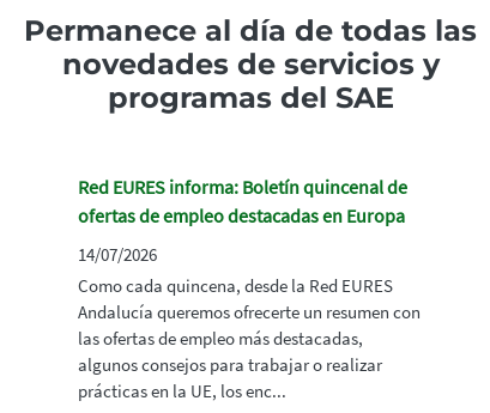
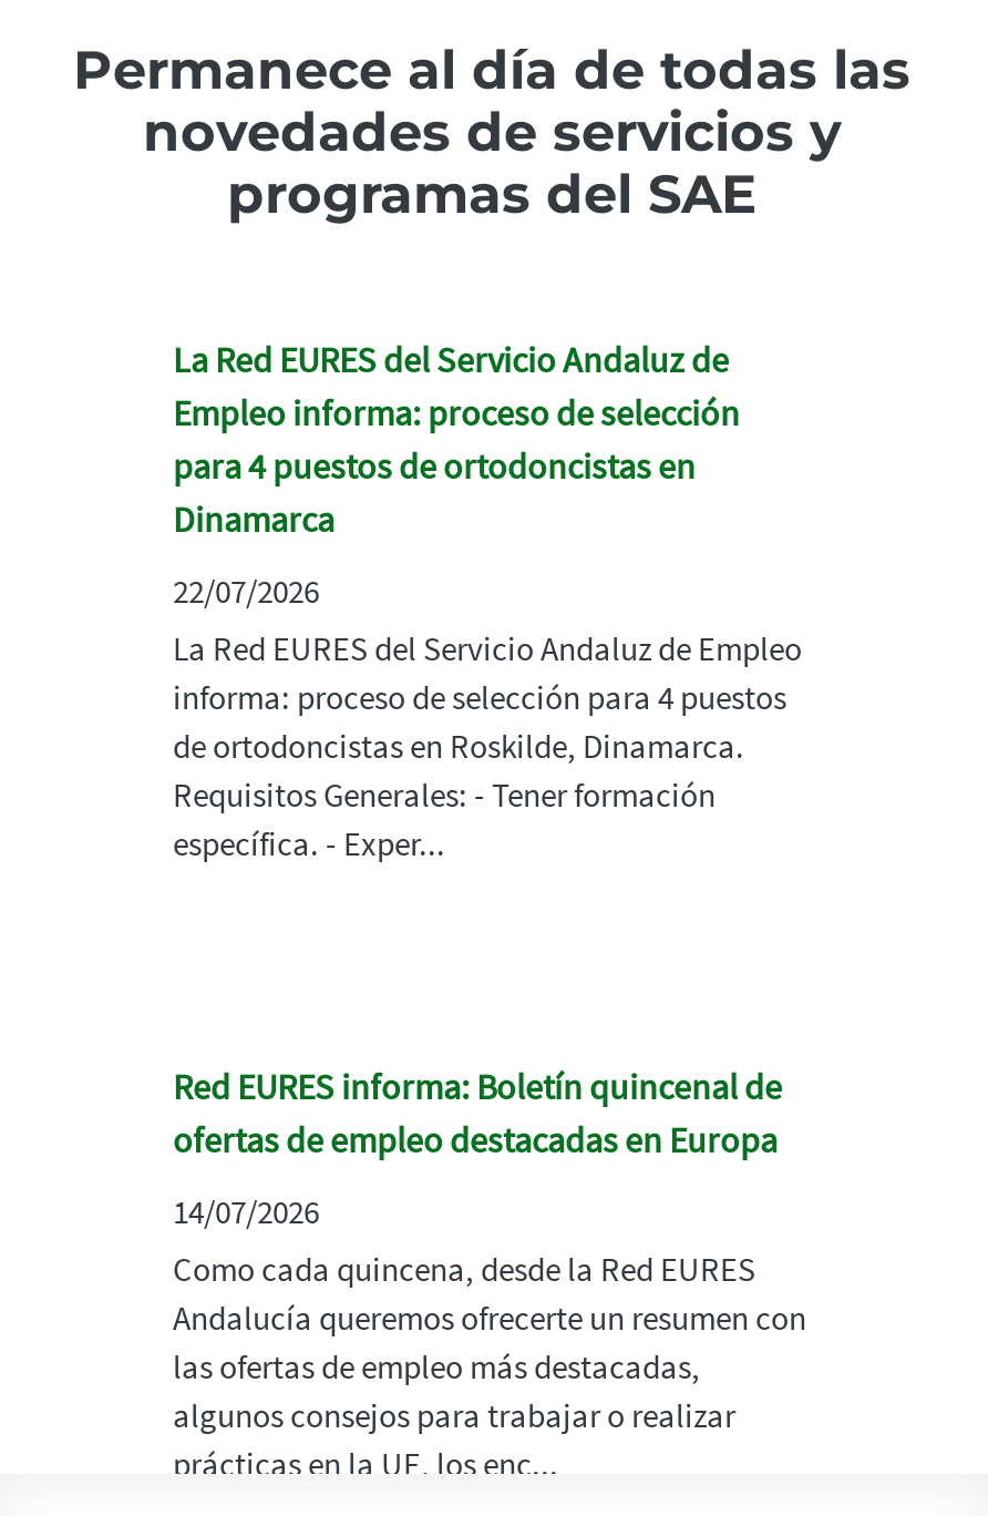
none -> [173,337,802,864] La Red EURES del Servicio Andaluz de | Empleo informa: proceso de selección | para 4 puestos de ortodoncistas en | Dinamarca | 22/07/2026 | La Red EURES del Servicio Andaluz de Empleo | informa: proceso de selección para 4 puestos | de ortodoncistas en Roskilde, Dinamarca. | Requisitos Generales: - Tener formación | específica. - Exper...

